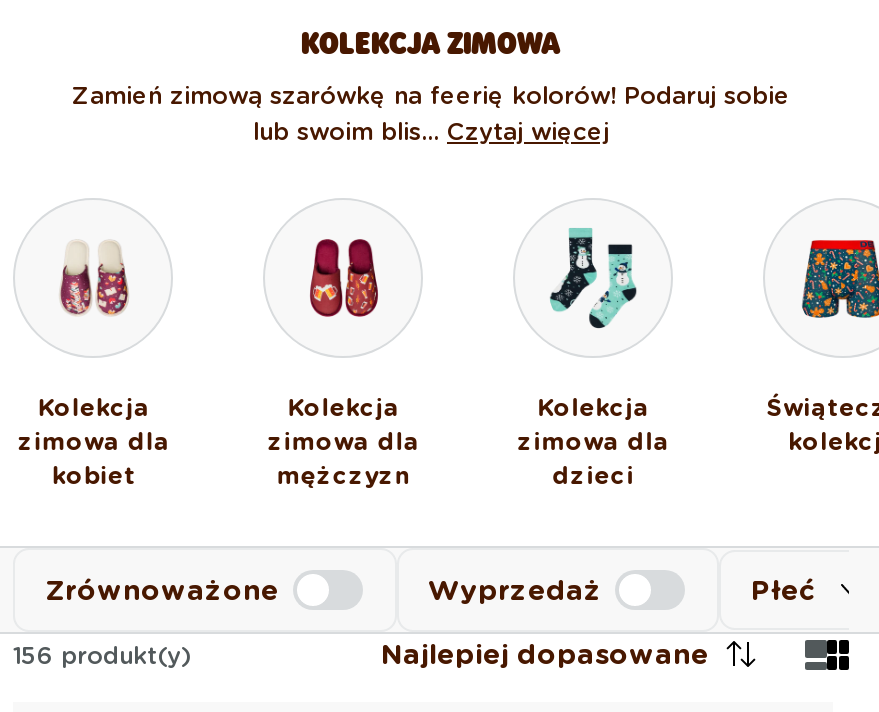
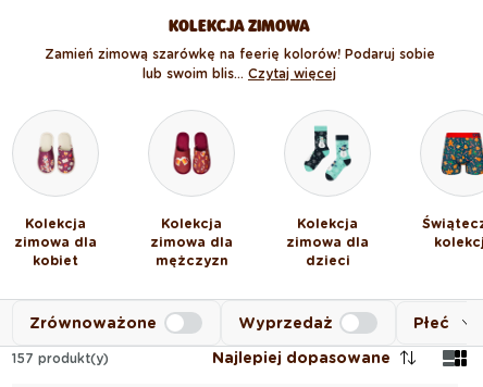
[13,639,191,669] 156 produkt(y) -> [12,349,109,366] 157 produkt(y)

